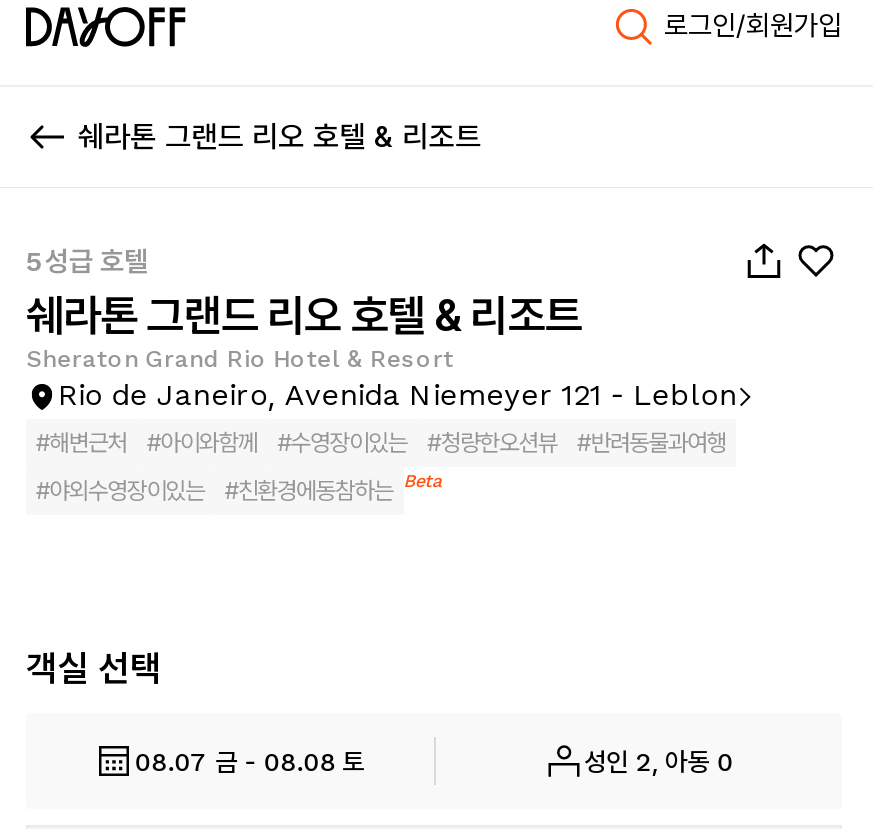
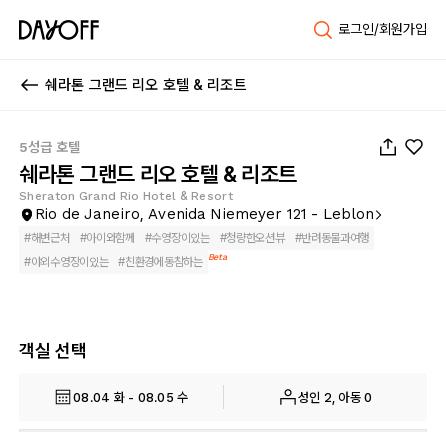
[134,746,365,776] 08.07 금 - 08.08 토 -> [73,389,188,404] 08.04 화 - 08.05 수

